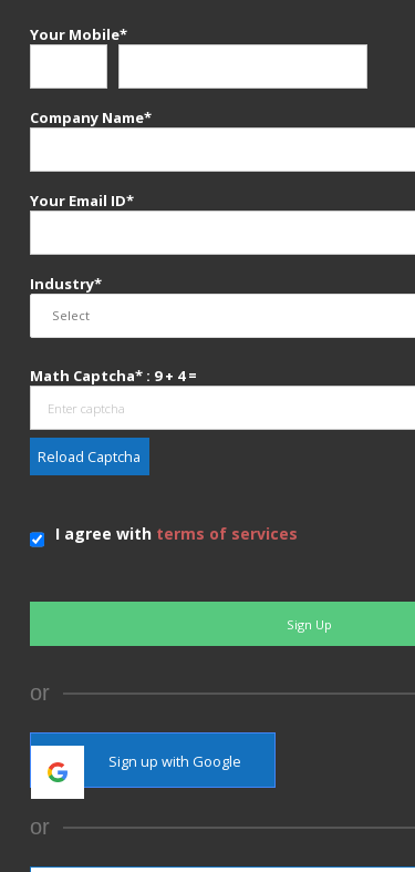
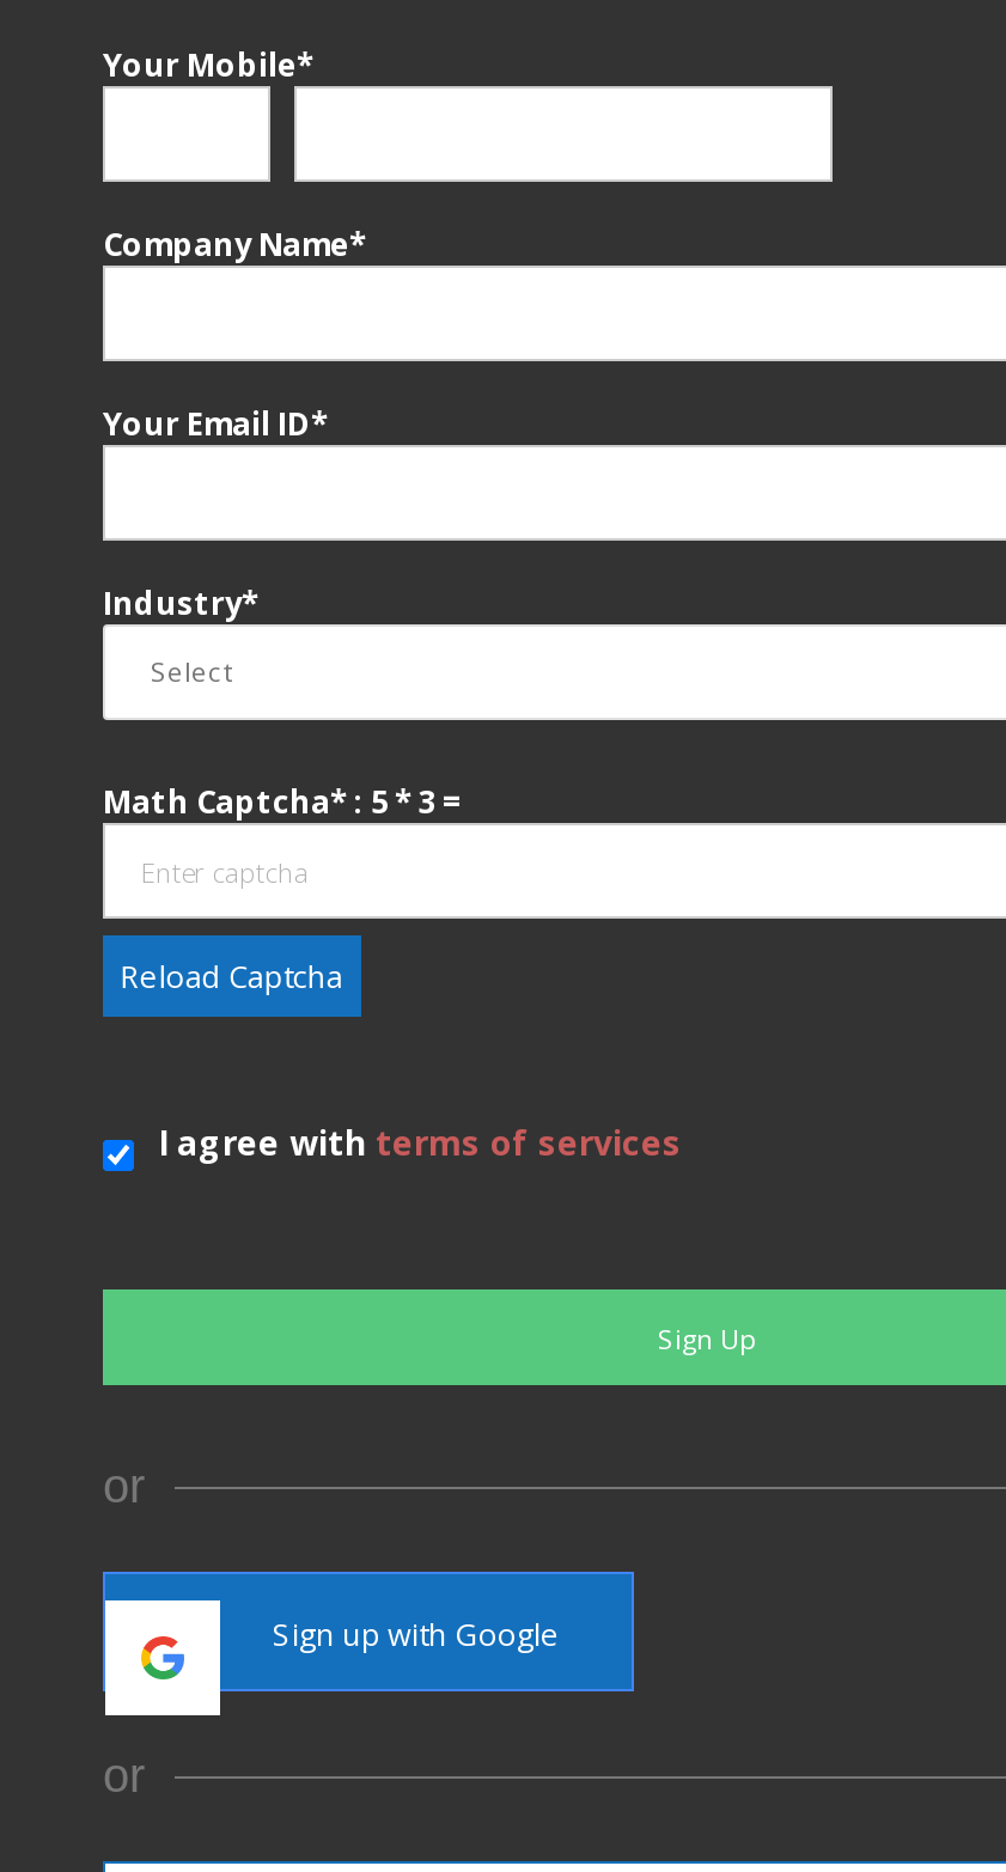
[30,366,197,386] Math Captcha* : 9 + 4 = -> [103,781,462,824] Math Captcha* : 5 * 3 =

